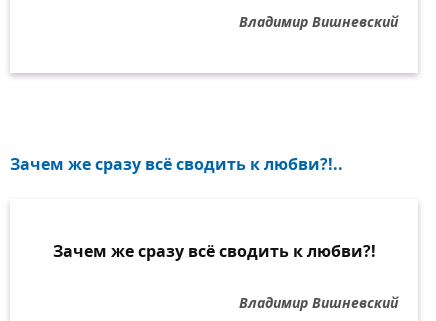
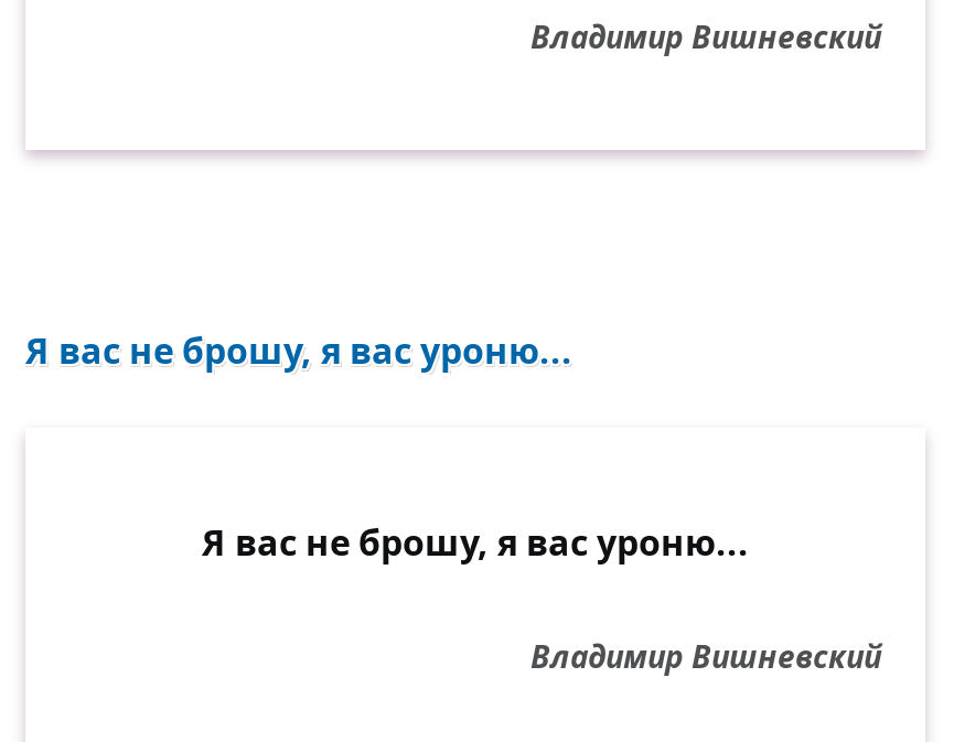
[10,153,343,175] Зачем же сразу всё сводить к любви?!.. -> [25,326,572,375] Я вас не брошу, я вас уроню...
[52,240,375,262] Зачем же сразу всё сводить к любви?! -> [202,518,749,567] Я вас не брошу, я вас уроню...

